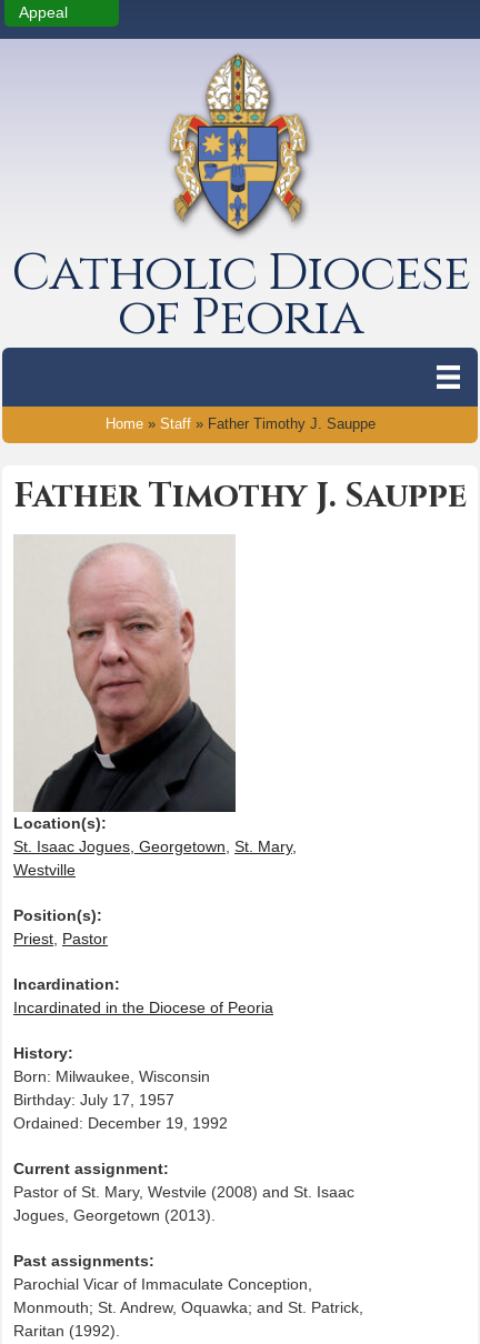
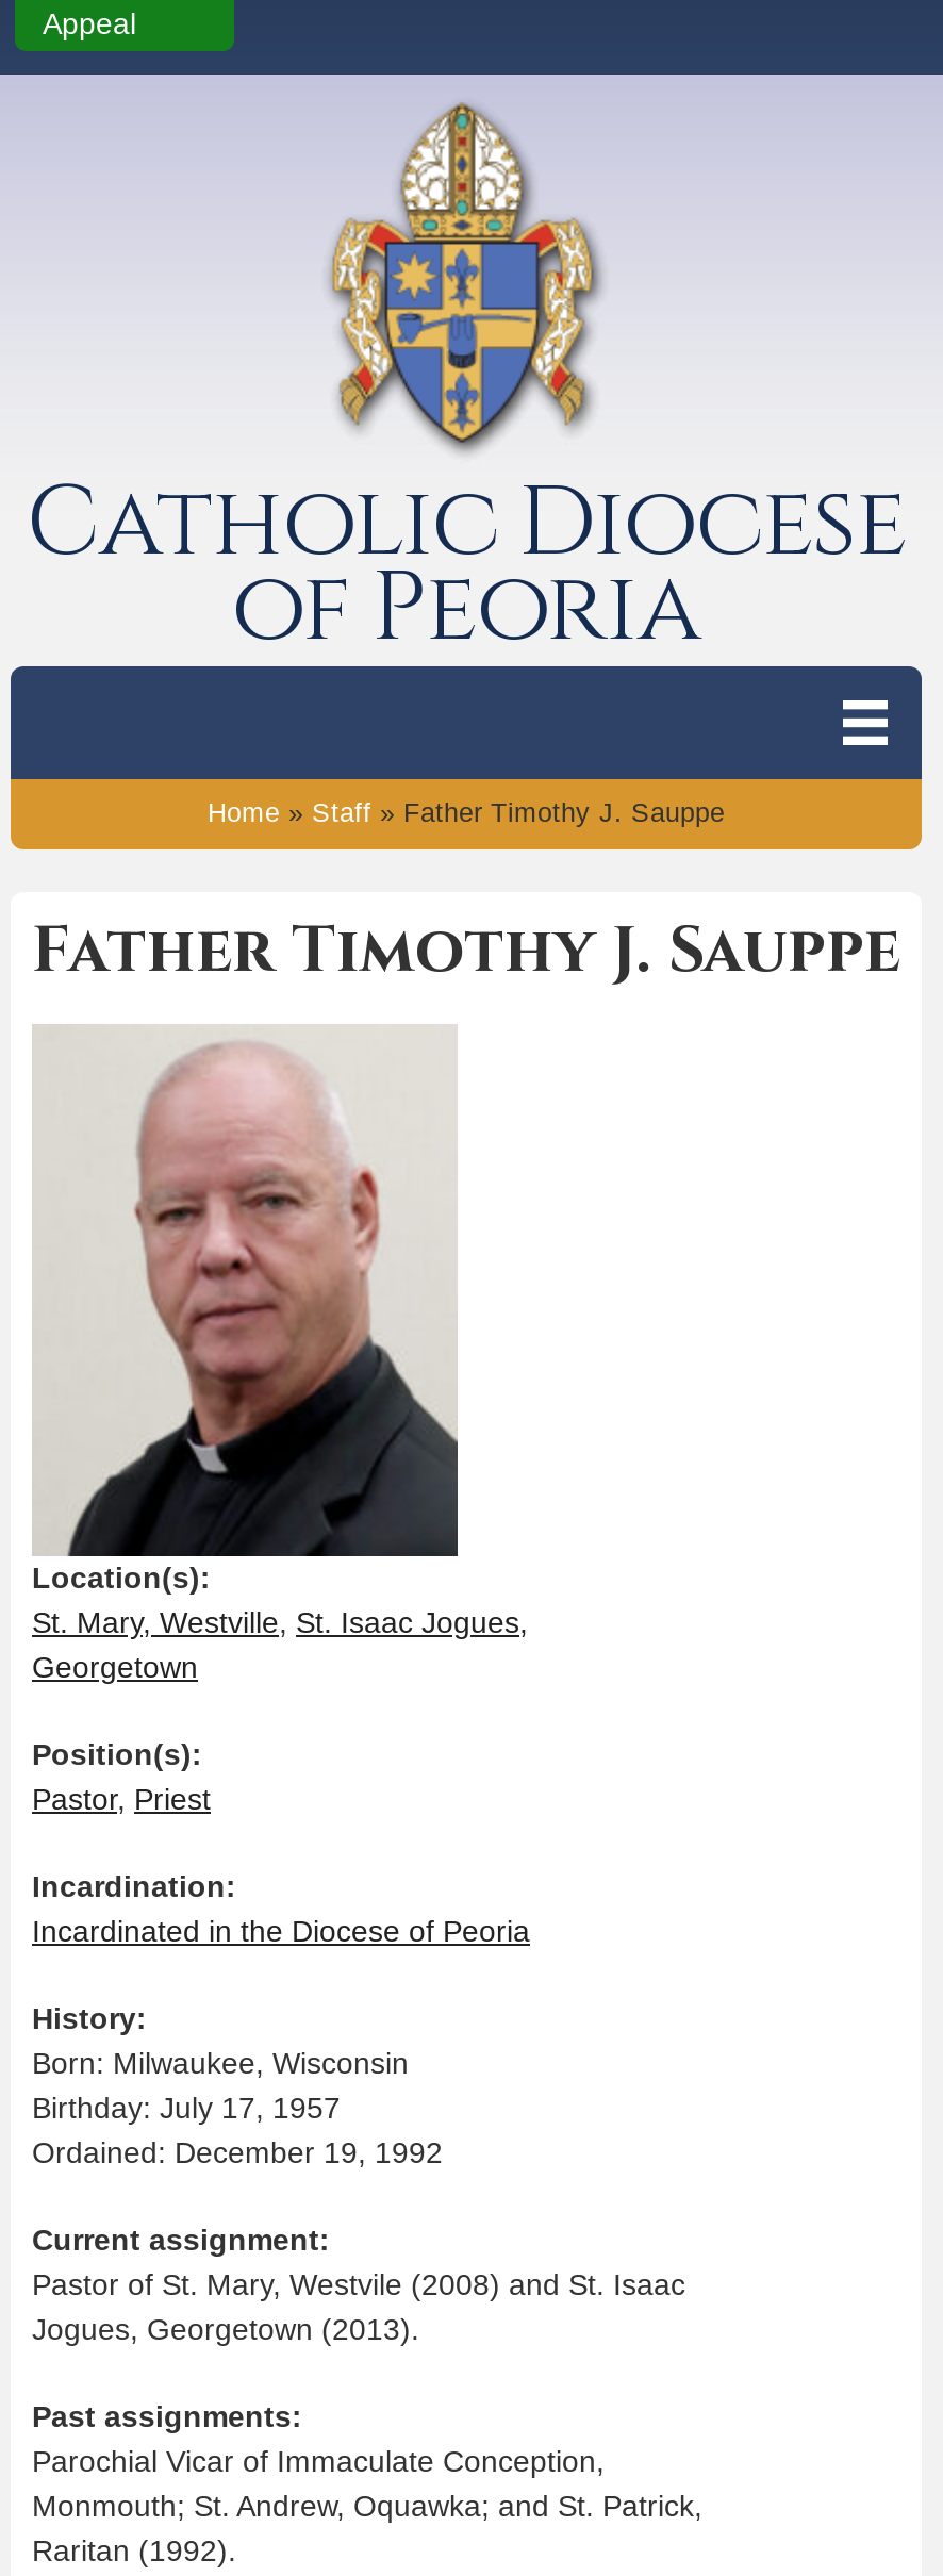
[13,838,297,879] St. Isaac Jogues, Georgetown, St. Mary, | Westville -> [32,1605,528,1684] St. Mary, Westville, St. Isaac Jogues, | Georgetown
[13,930,108,947] Priest, Pastor -> [32,1782,211,1816] Pastor, Priest

